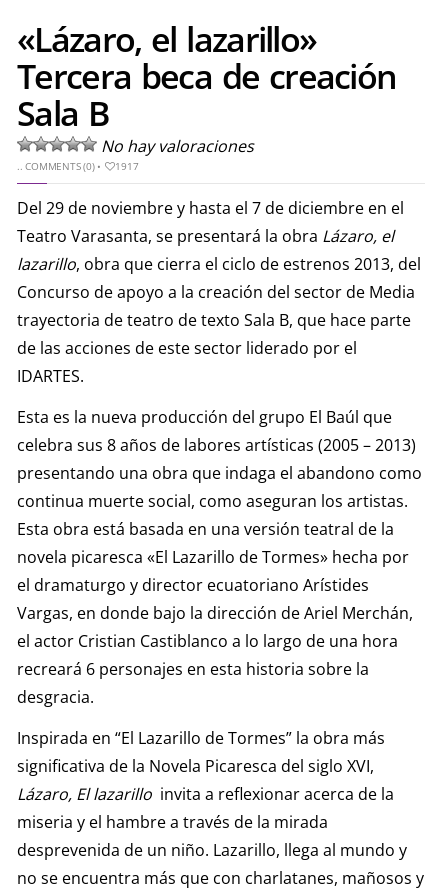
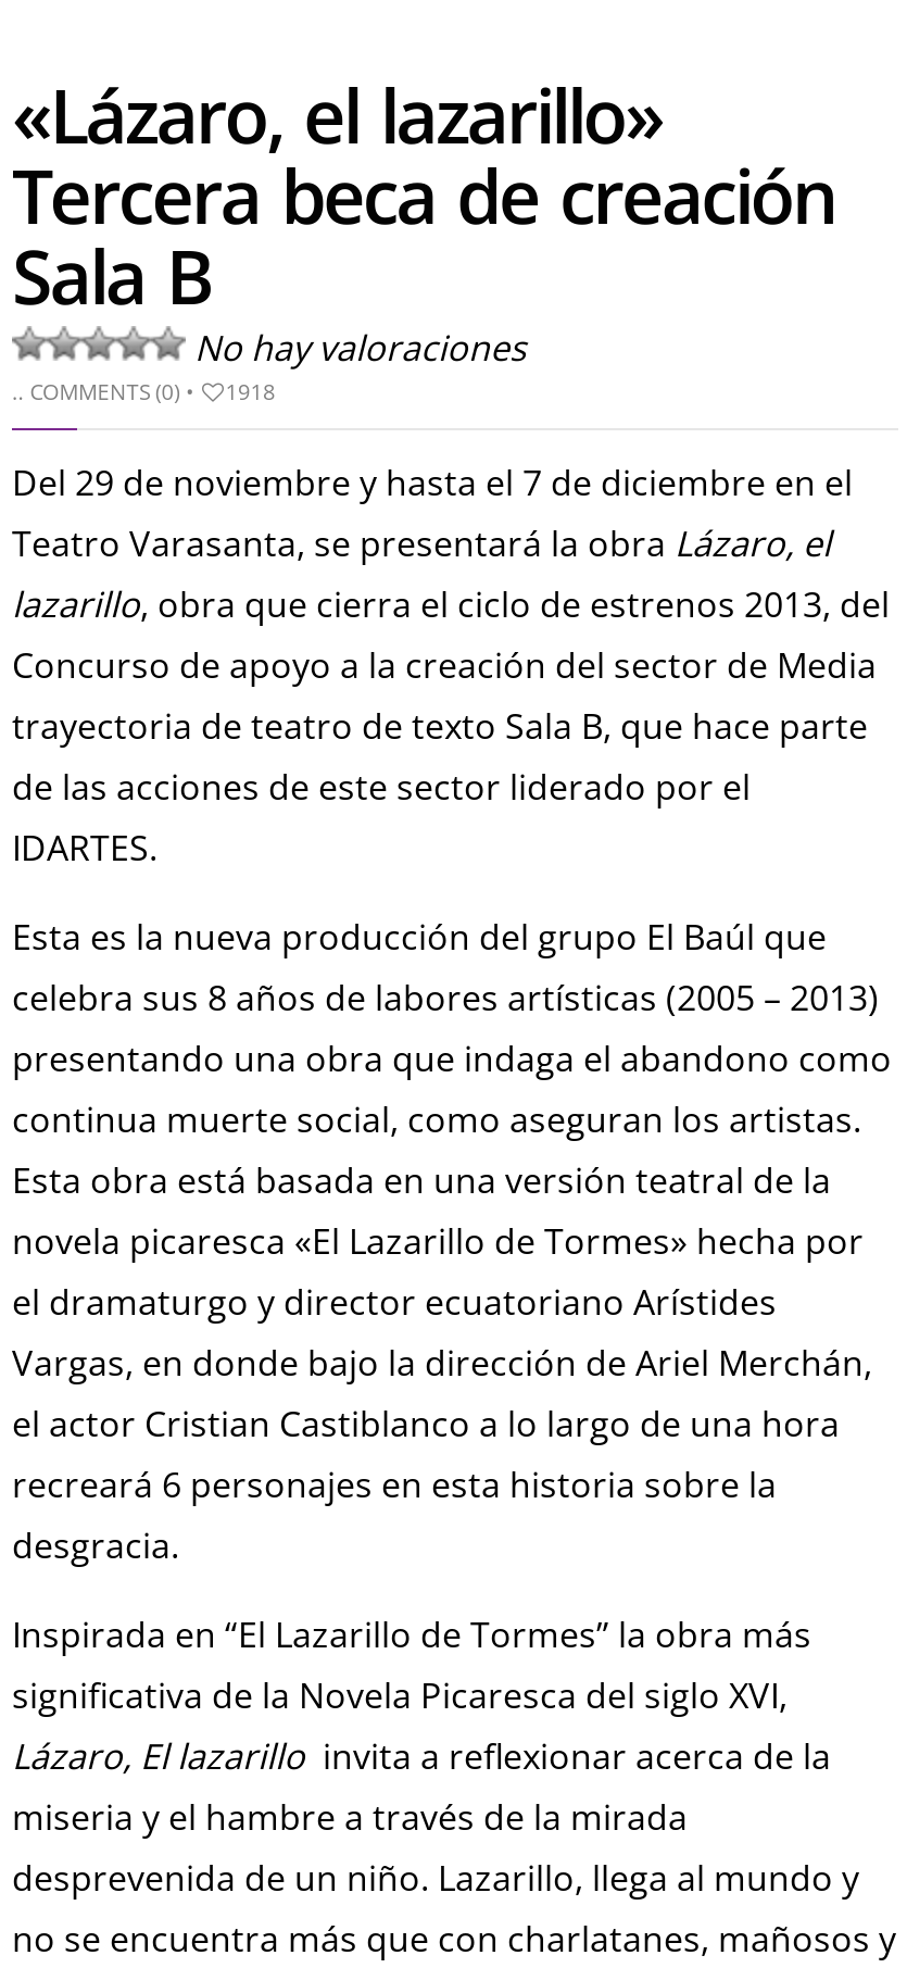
[17,159,138,173] .. COMMENTS (0) • 1917 -> [12,375,275,405] .. COMMENTS (0) • 1918

